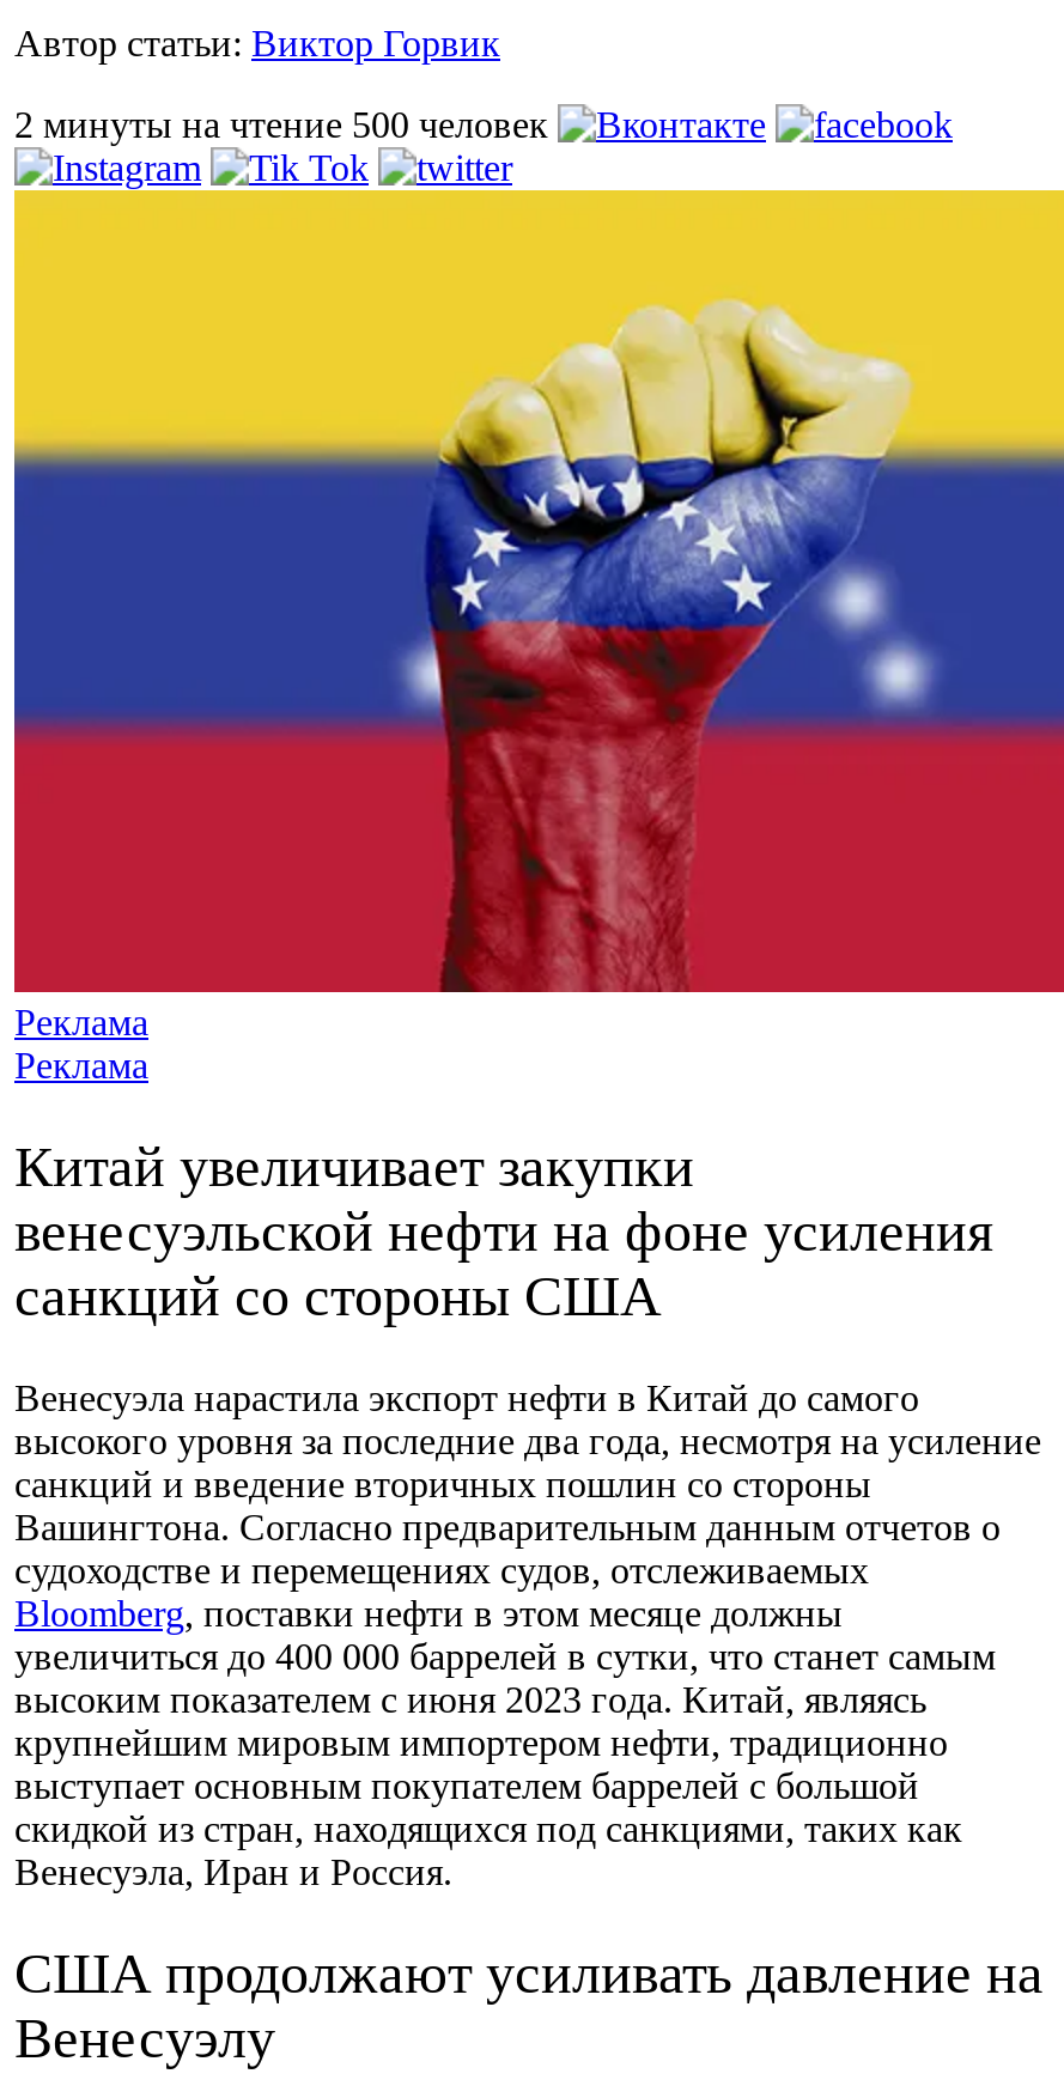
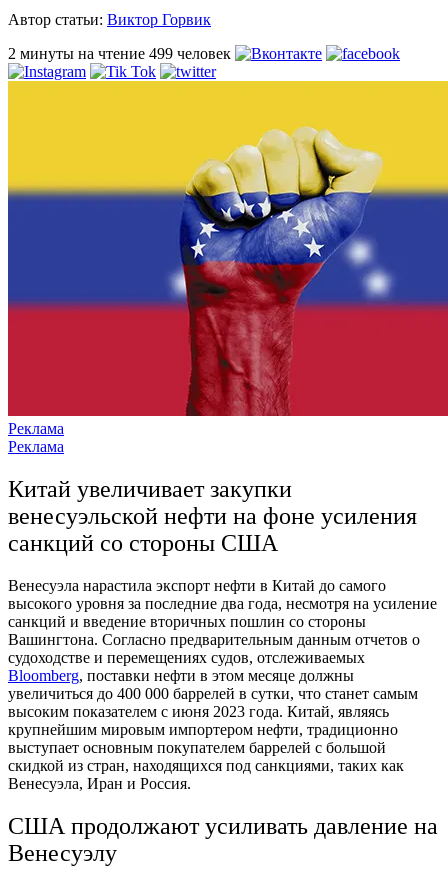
[14,104,558,144] 2 минуты на чтение 500 человек -> [8,45,235,62] 2 минуты на чтение 499 человек

